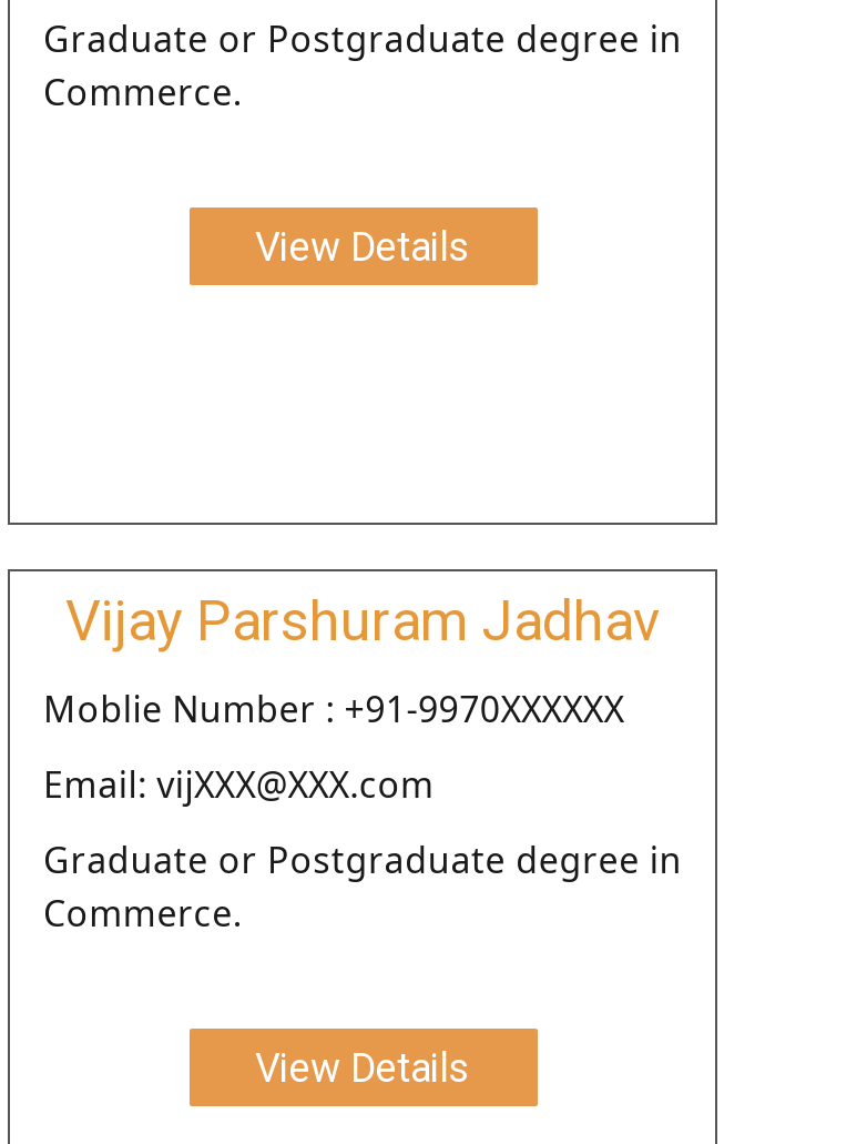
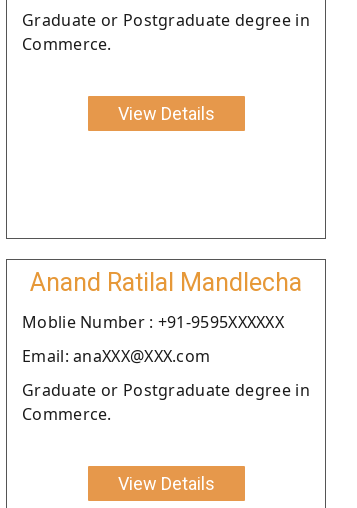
[65,589,660,653] Vijay Parshuram Jadhav -> [30,268,302,297] Anand Ratilal Mandlecha
[43,684,624,733] Moblie Number : +91-9970XXXXXX -> [22,311,284,333] Moblie Number : +91-9595XXXXXX
[43,760,434,808] Email: vijXXX@XXX.com -> [22,345,210,367] Email: anaXXX@XXX.com

